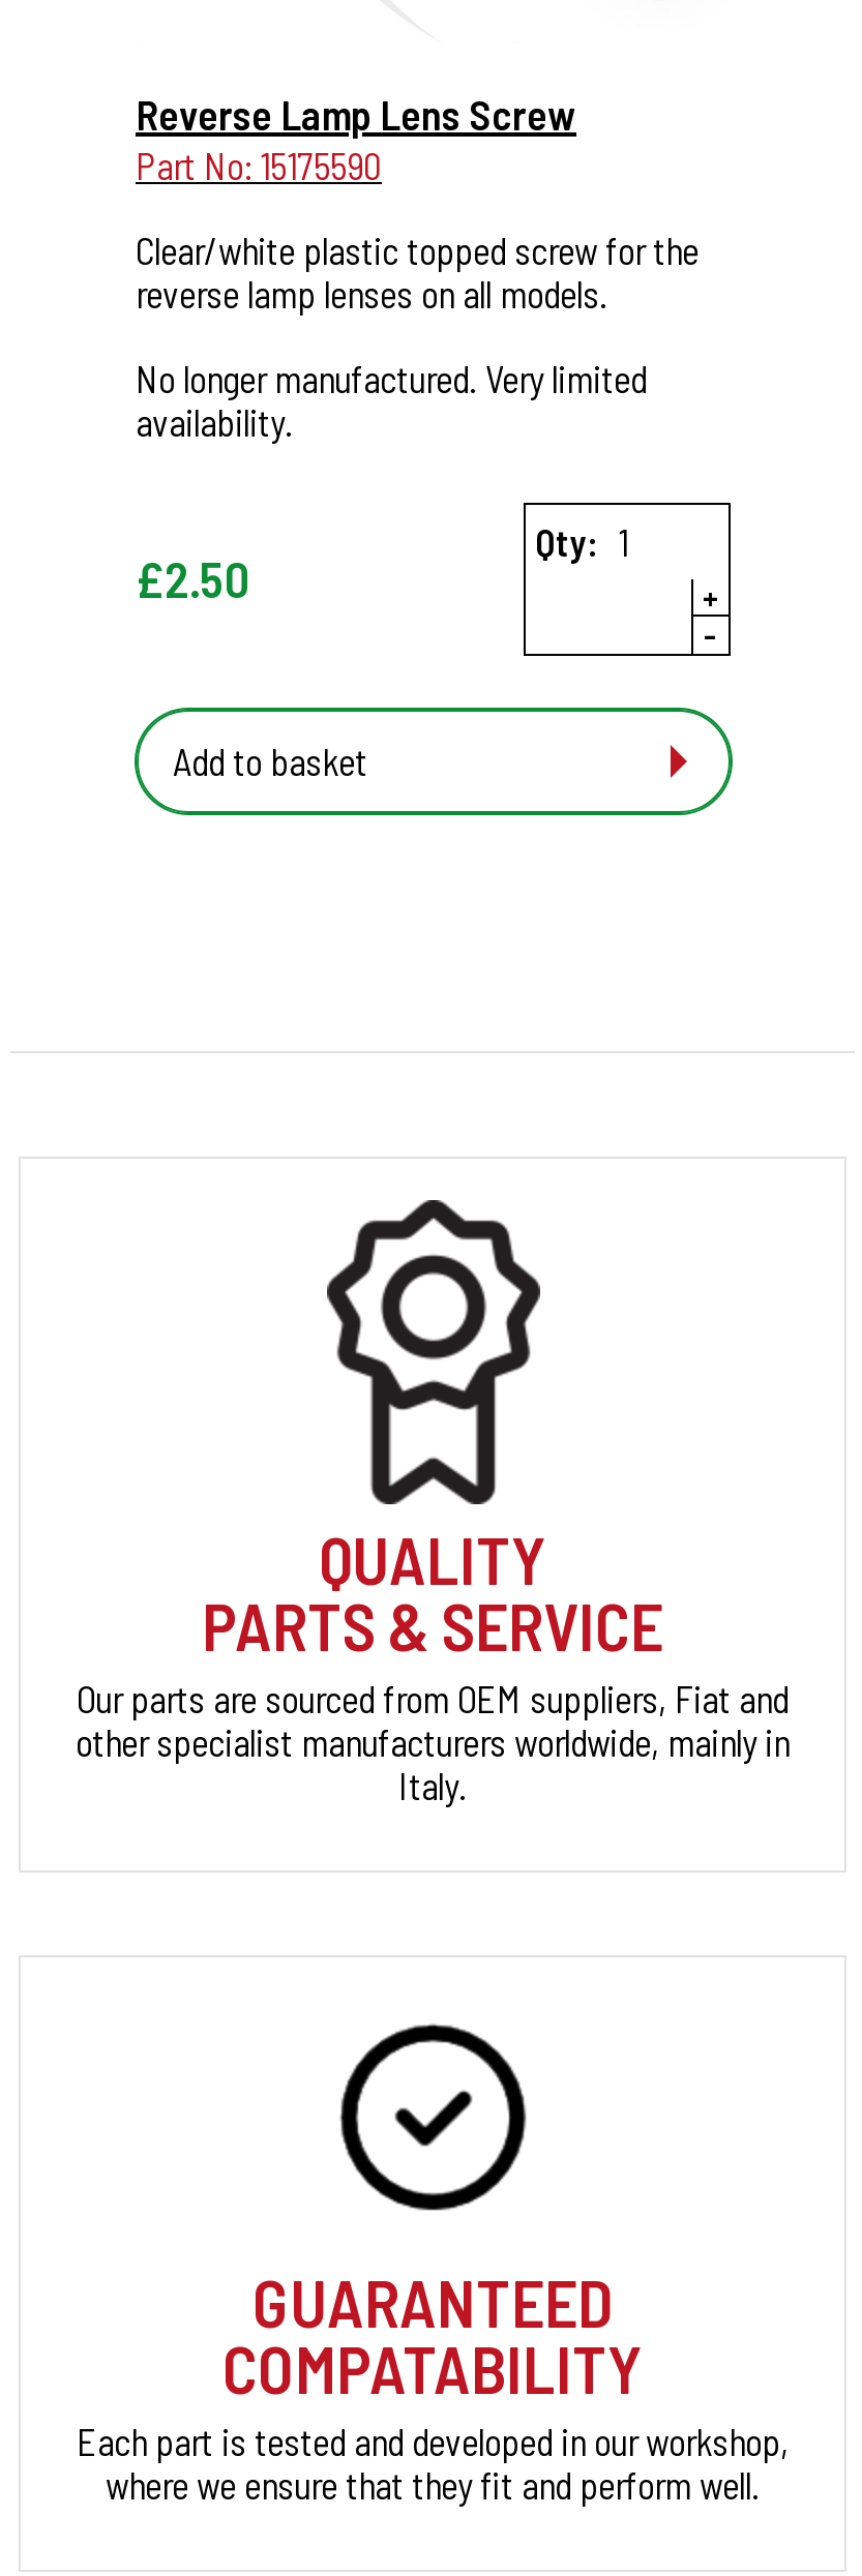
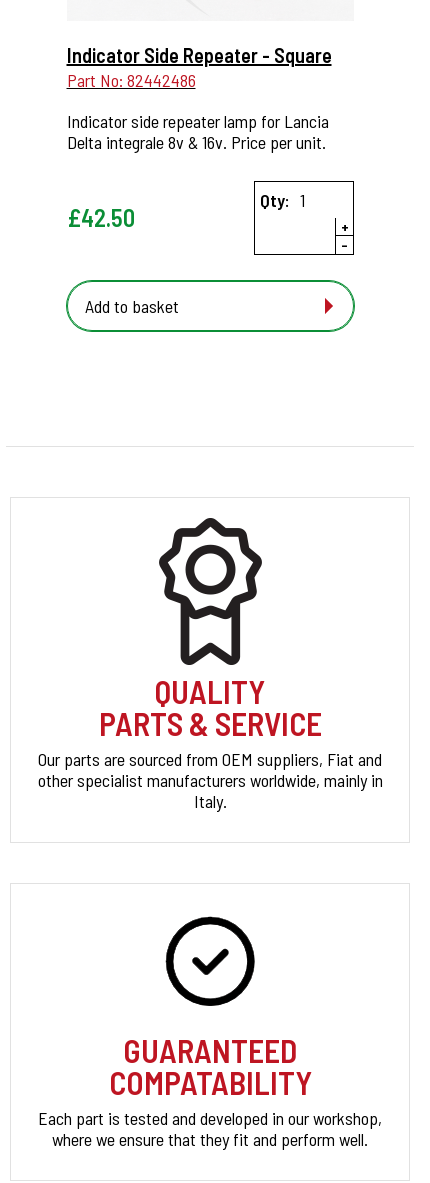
[136,90,698,609] Reverse Lamp Lens Screw | Part No: 15175590 | Clear/white plastic topped screw for the | reverse lamp lenses on all models. | No longer manufactured. Very limited | availability. | £2.50 -> [66,43,331,232] Indicator Side Repeater - Square | Part No: 82442486 | Indicator side repeater lamp for Lancia | Delta integrale 8v & 16v. Price per unit. | £42.50

